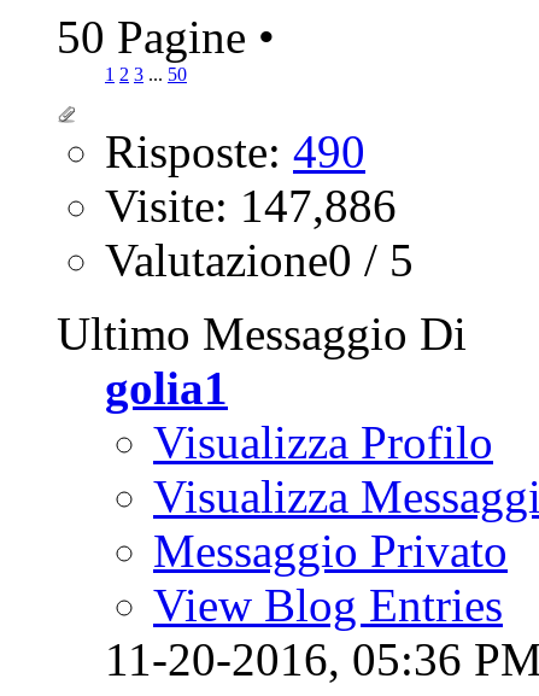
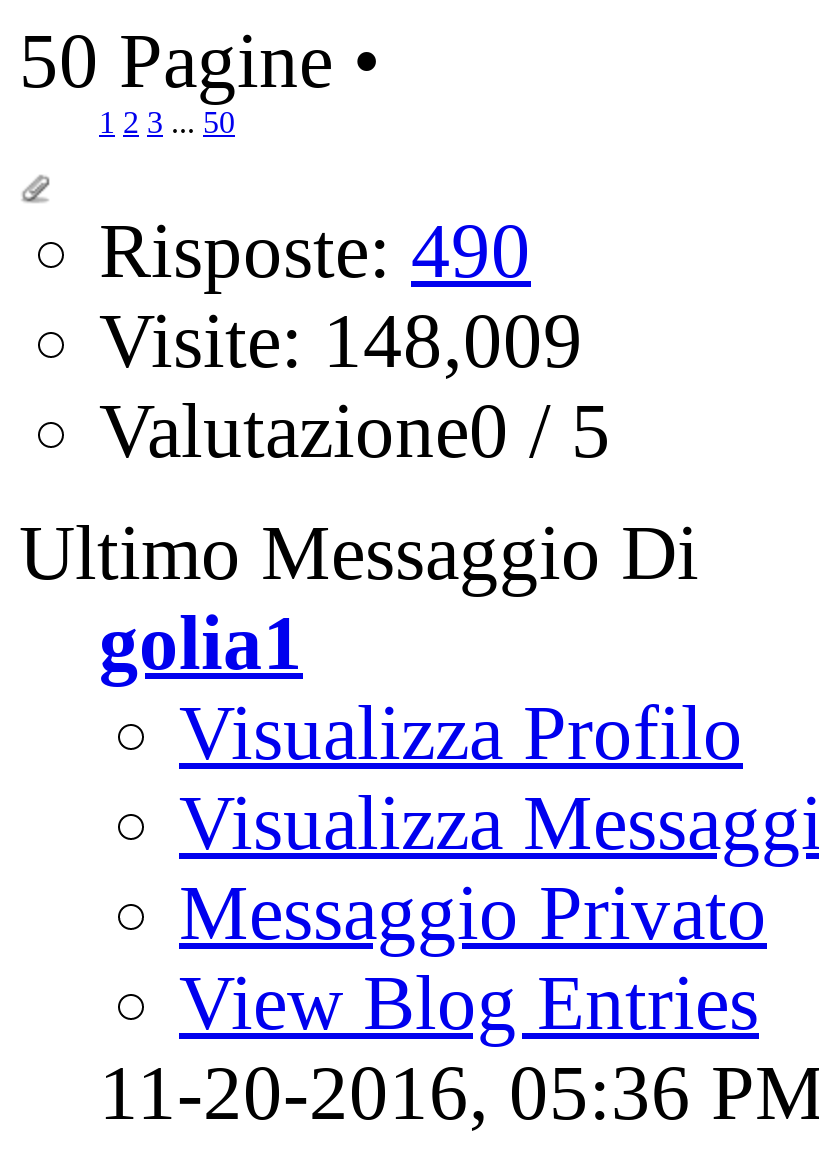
[105,180,397,232] Visite: 147,886 -> [99,297,583,383] Visite: 148,009

